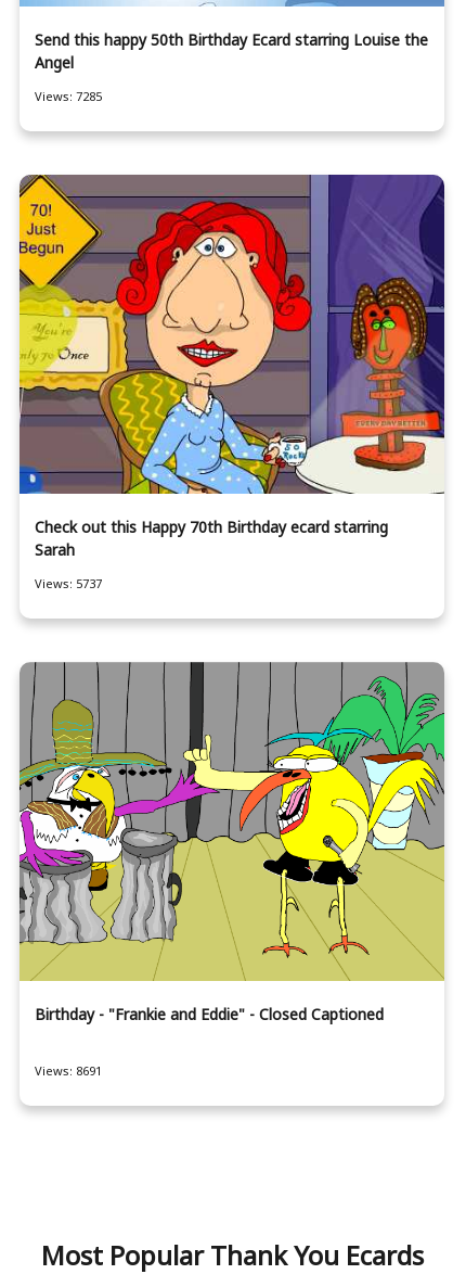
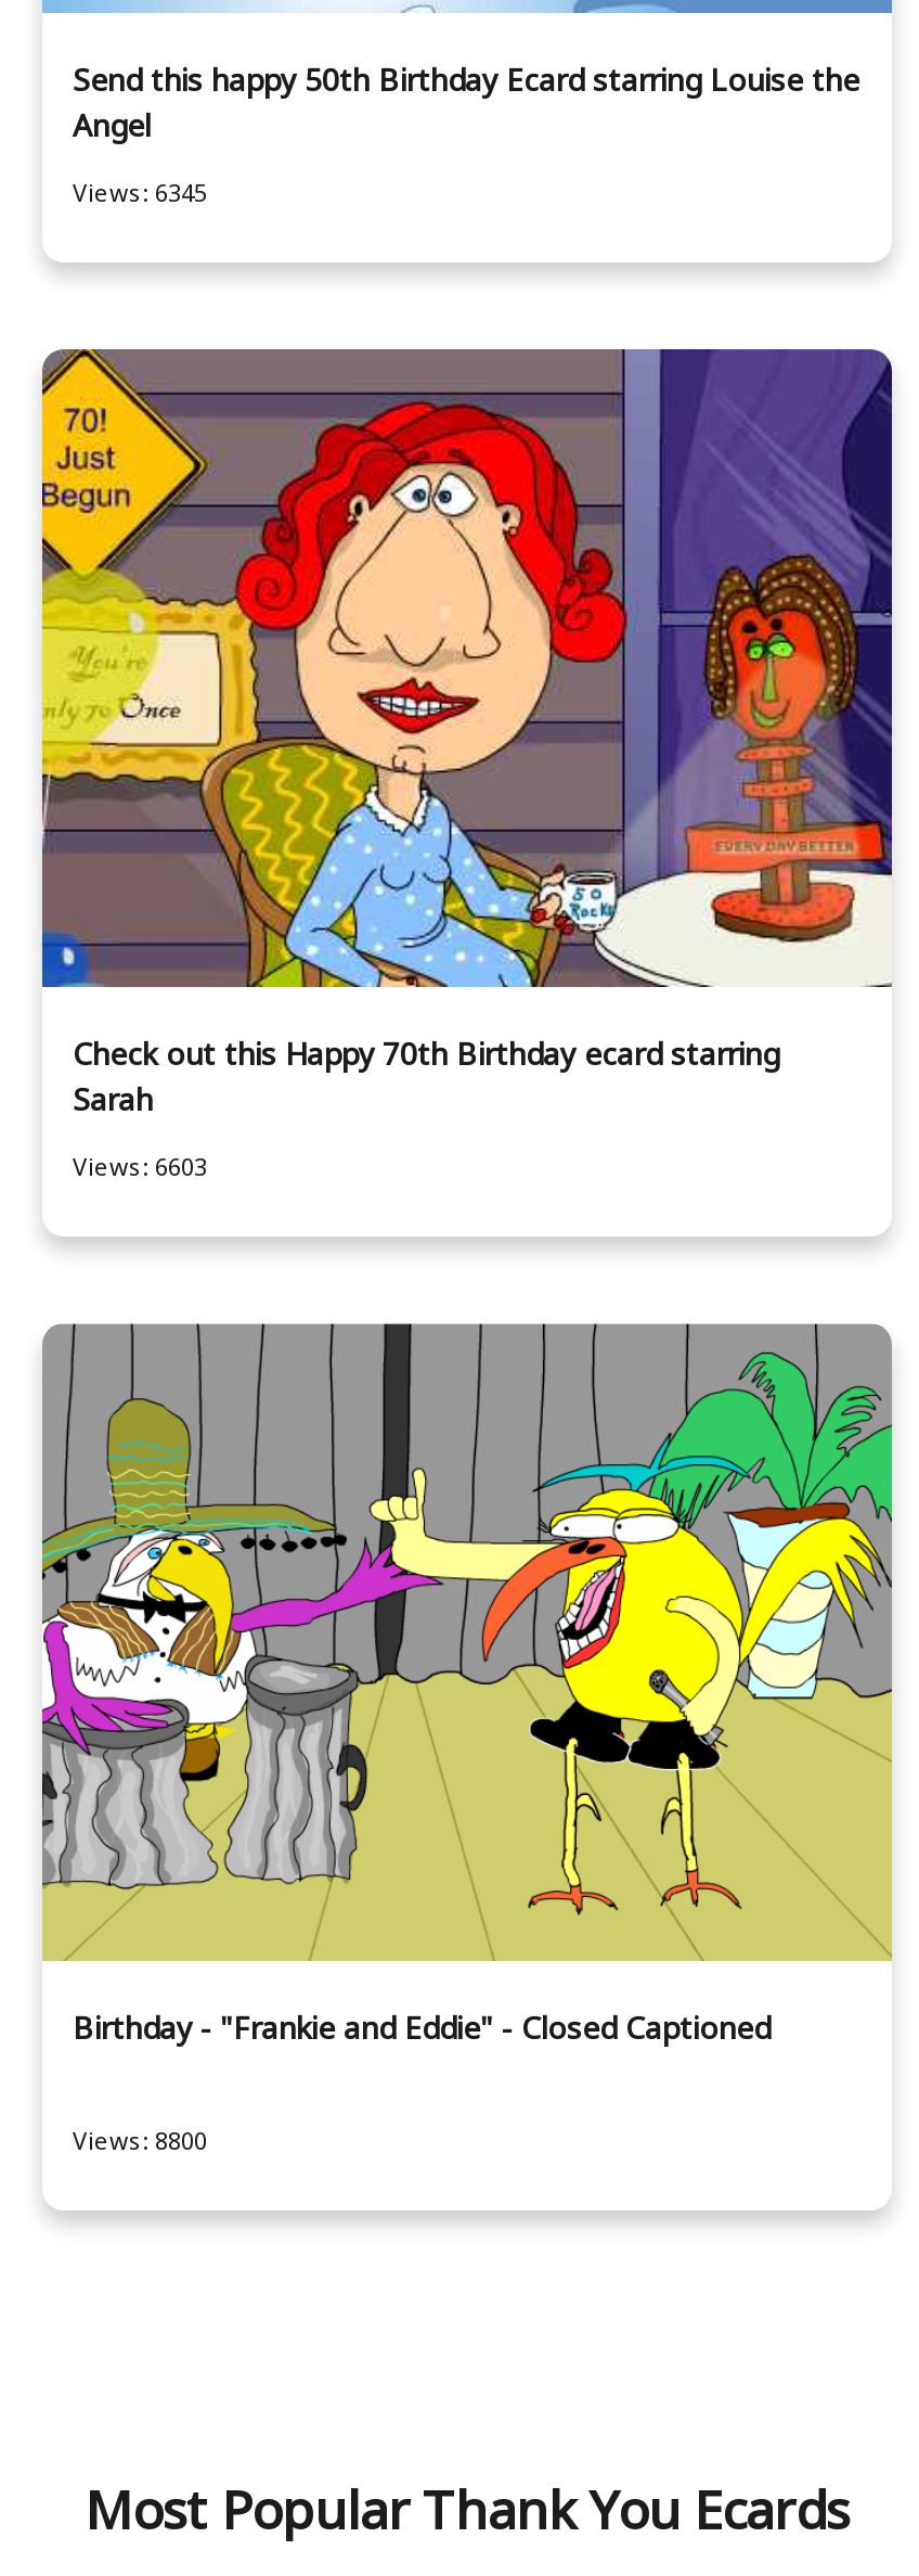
[35,88,102,105] Views: 7285 -> [73,176,207,209] Views: 6345
[35,575,102,592] Views: 5737 -> [73,1150,207,1183] Views: 6603
[35,1063,102,1079] Views: 8691 -> [73,2124,207,2157] Views: 8800

